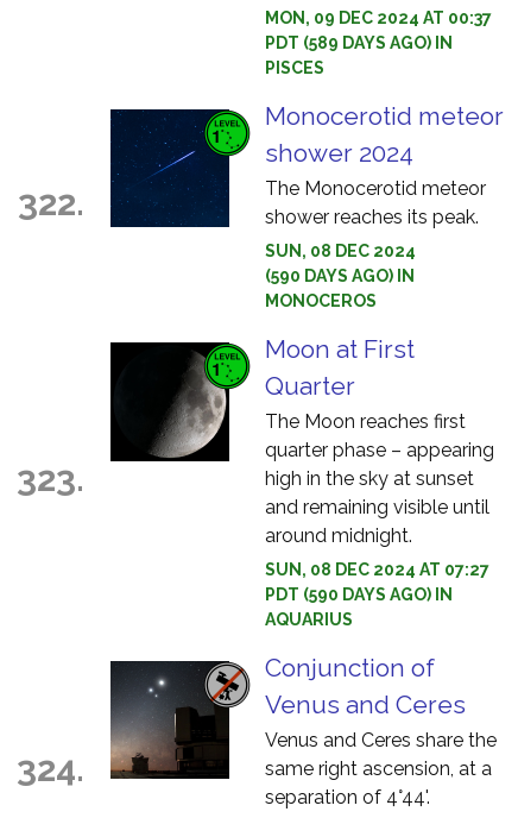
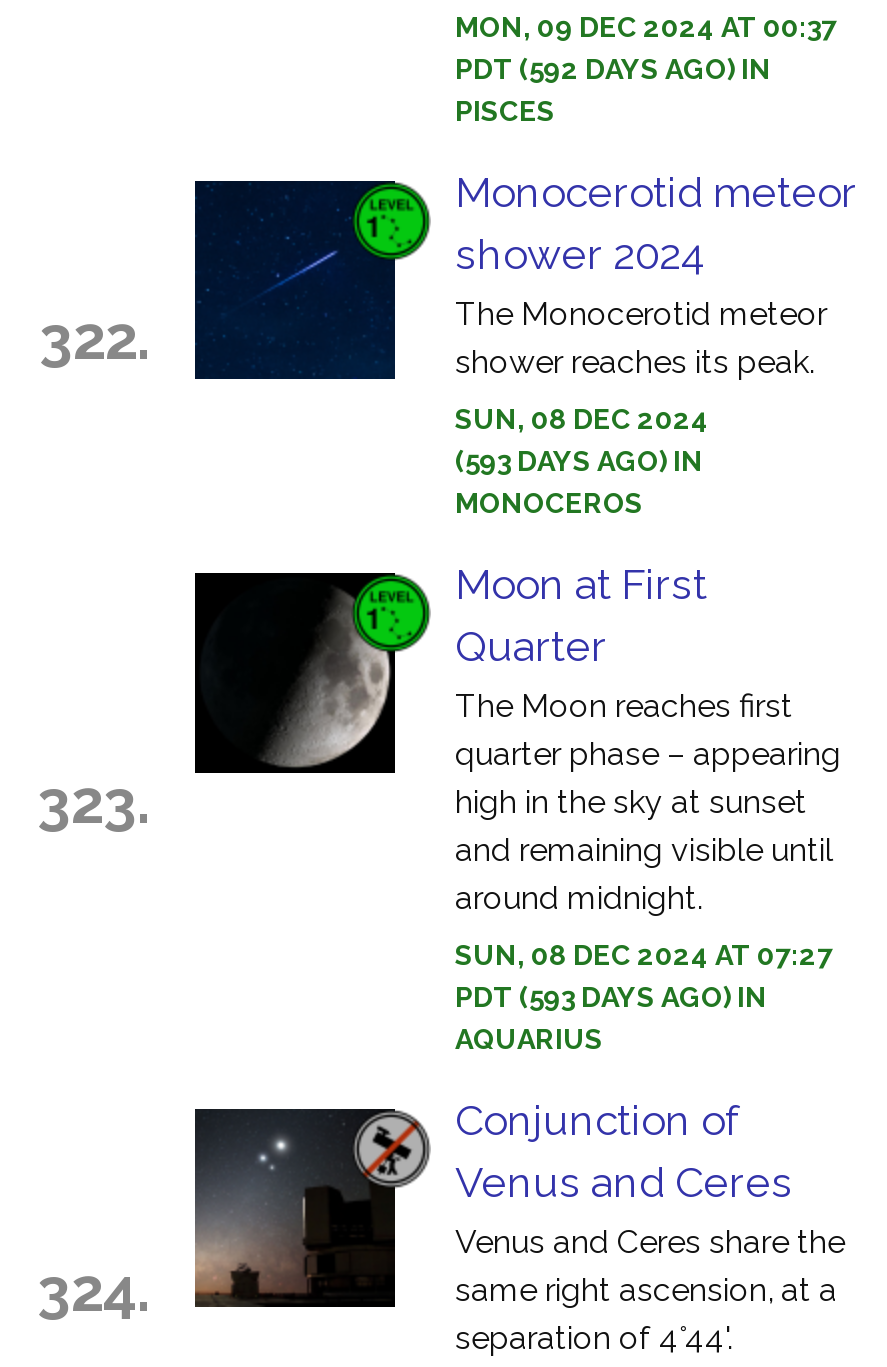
[265,33,453,52] PDT (589 DAYS AGO) IN -> [455,53,771,85] PDT (592 DAYS AGO) IN
[265,266,415,285] (590 DAYS AGO) IN -> [455,445,703,477] (593 DAYS AGO) IN
[265,585,453,604] PDT (590 DAYS AGO) IN -> [455,981,767,1013] PDT (593 DAYS AGO) IN

